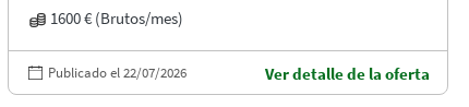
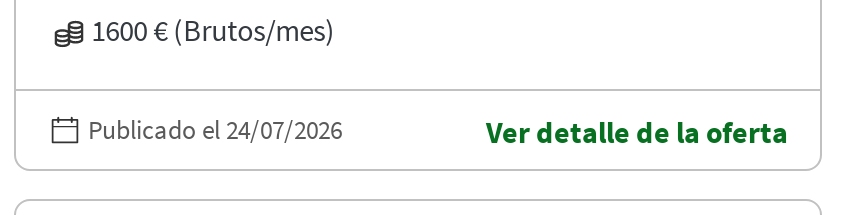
[48,63,187,81] Publicado el 22/07/2026 -> [88,112,342,146] Publicado el 24/07/2026

